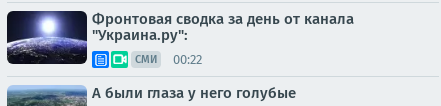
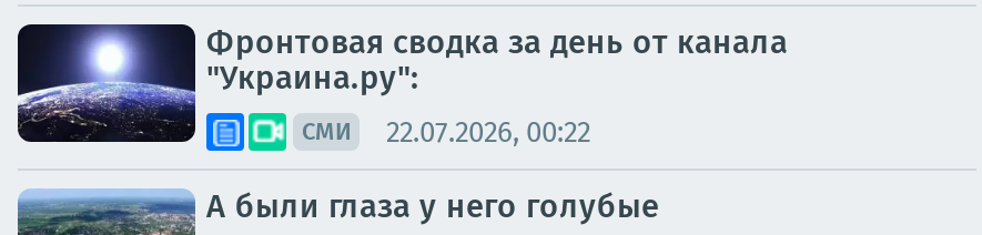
[135,51,202,66] СМИ 00:22 -> [302,114,590,147] СМИ 22.07.2026, 00:22

